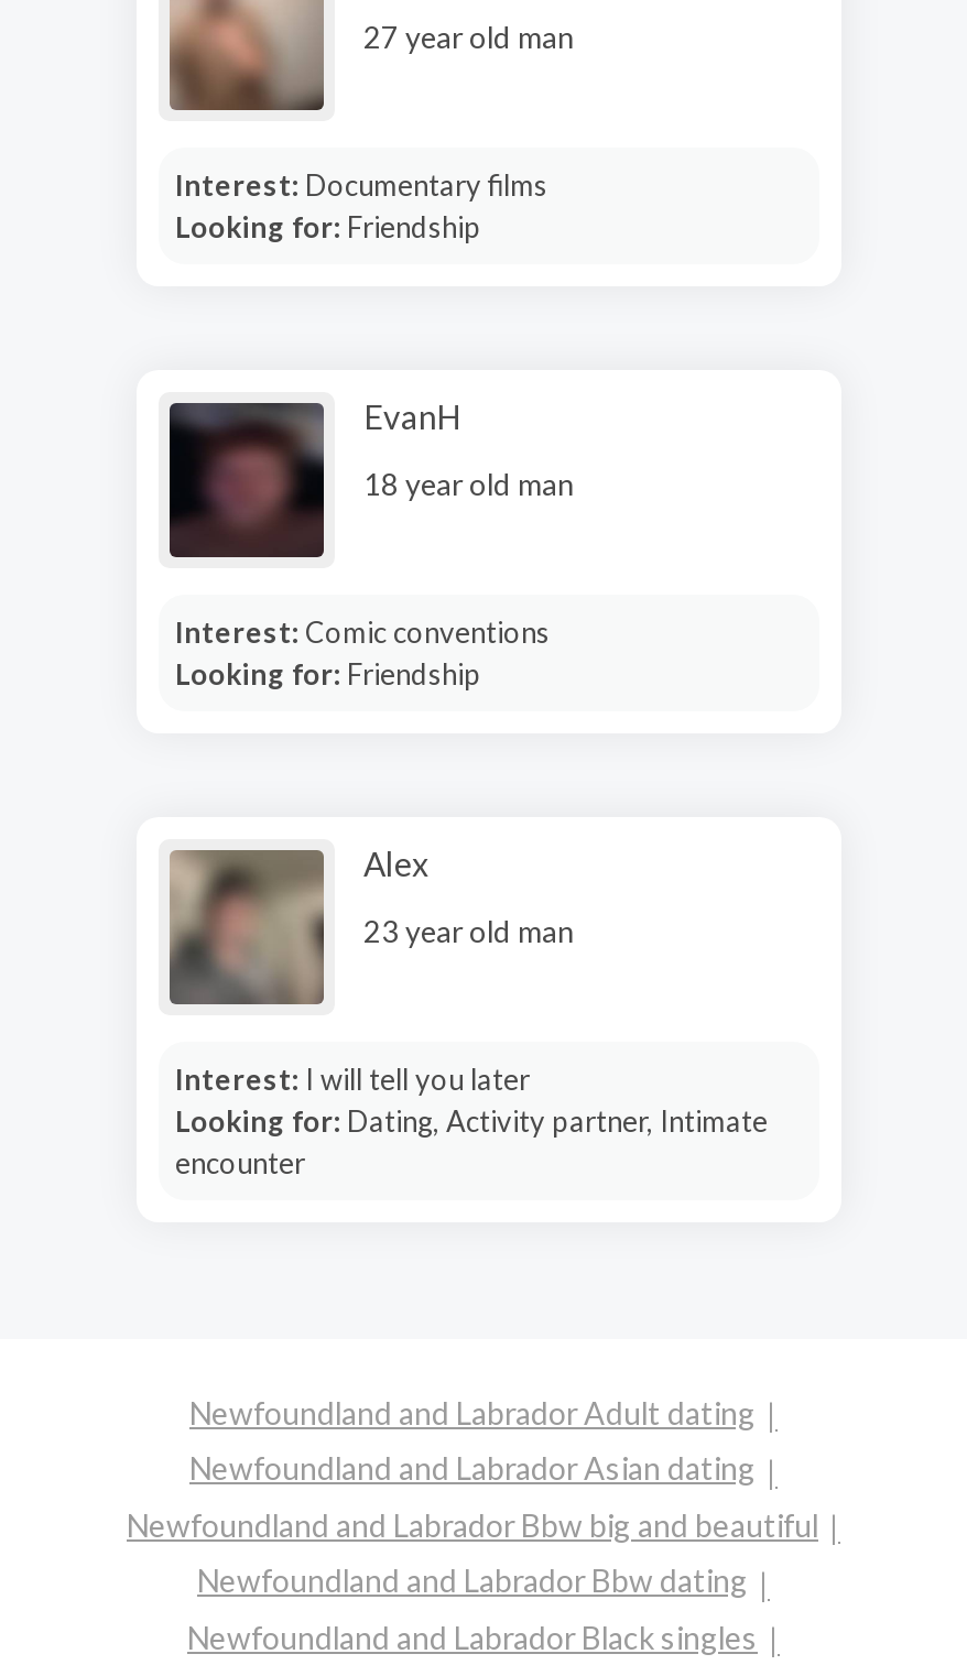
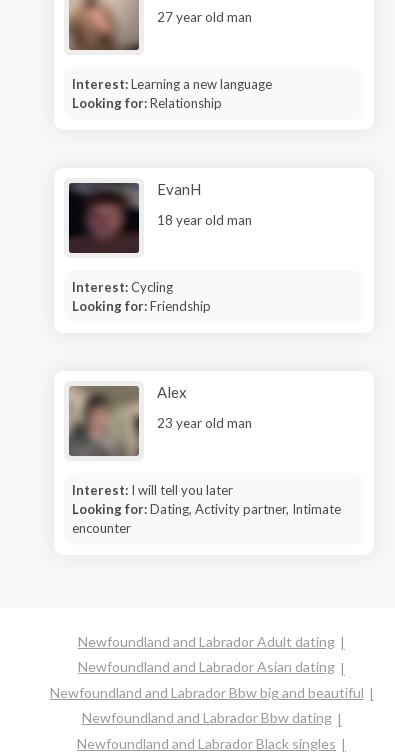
[175,166,547,243] Interest: Documentary films | Looking for: Friendship -> [71,75,271,110] Interest: Learning a new language | Looking for: Relationship
[175,613,550,649] Interest: Comic conventions -> [71,278,172,294] Interest: Cycling

